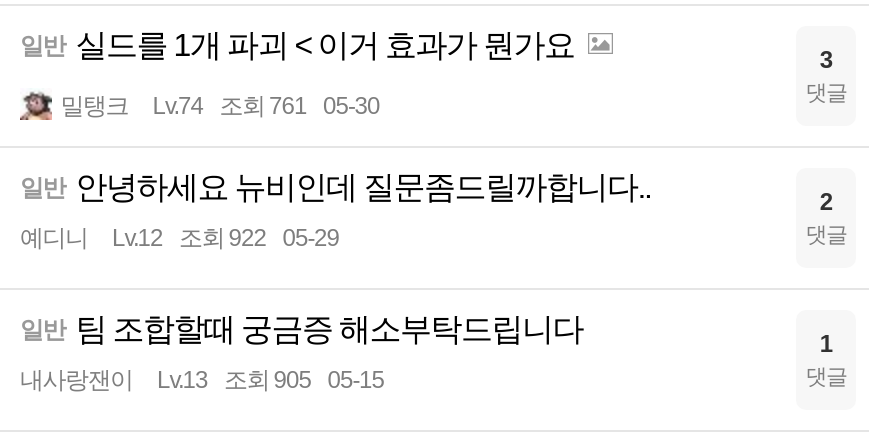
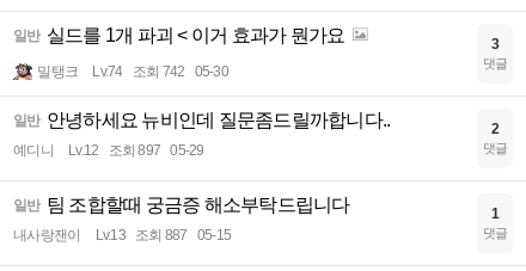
[60,92,380,120] 밀탱크 Lv.74 조회 761 05-30 -> [37,63,228,80] 밀탱크 Lv.74 조회 742 05-30
[20,224,339,252] 예디니 Lv.12 조회 922 05-29 -> [13,142,204,159] 예디니 Lv.12 조회 897 05-29
[20,366,384,394] 내사랑잰이 Lv.13 조회 905 05-15 -> [13,227,231,244] 내사랑잰이 Lv.13 조회 887 05-15

